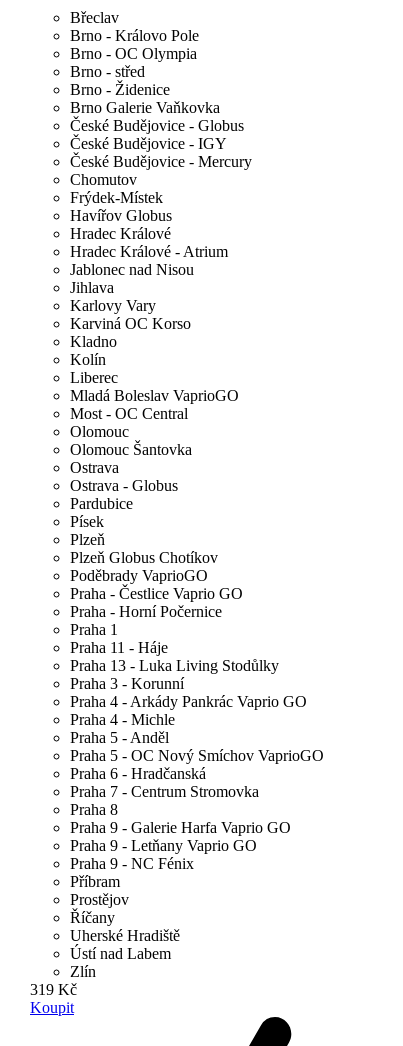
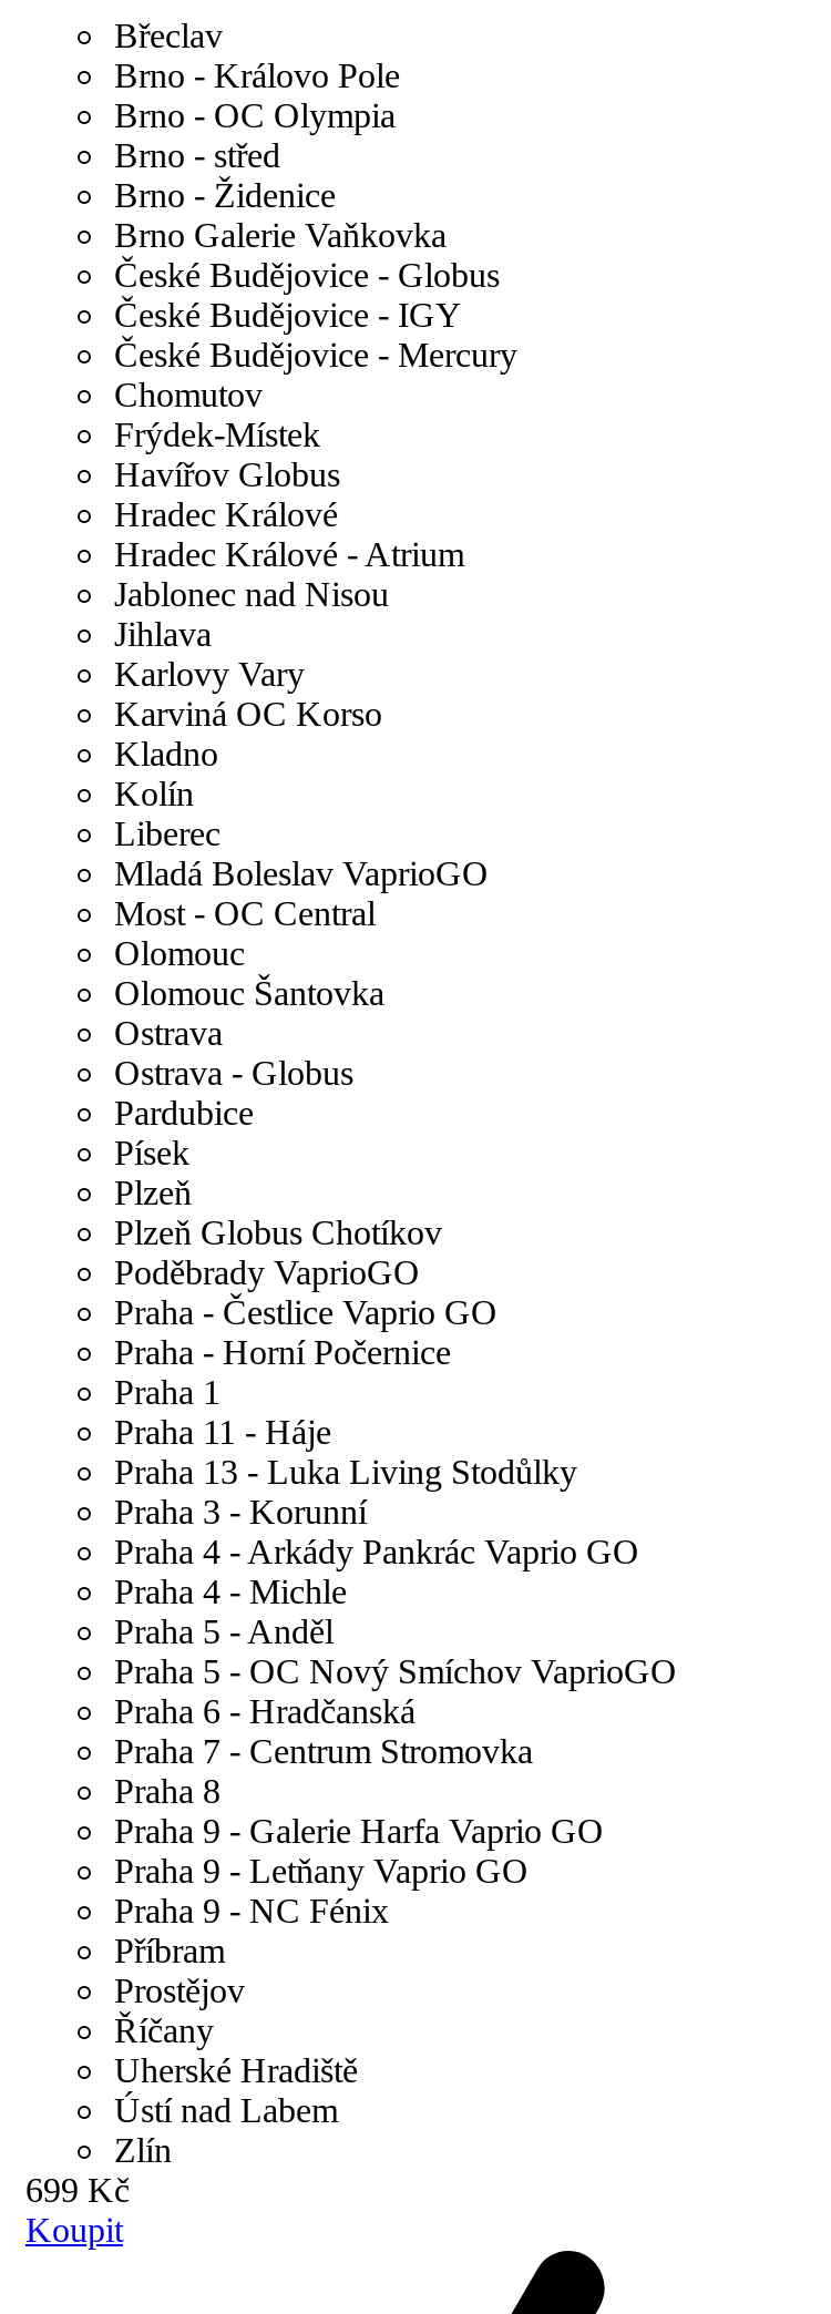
[30,981,77,998] 319 Kč -> [25,2170,130,2208] 699 Kč

